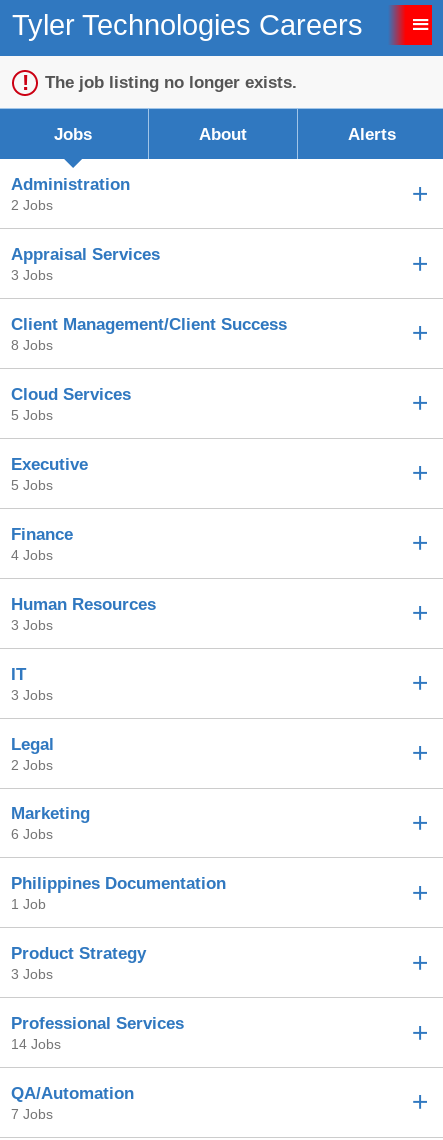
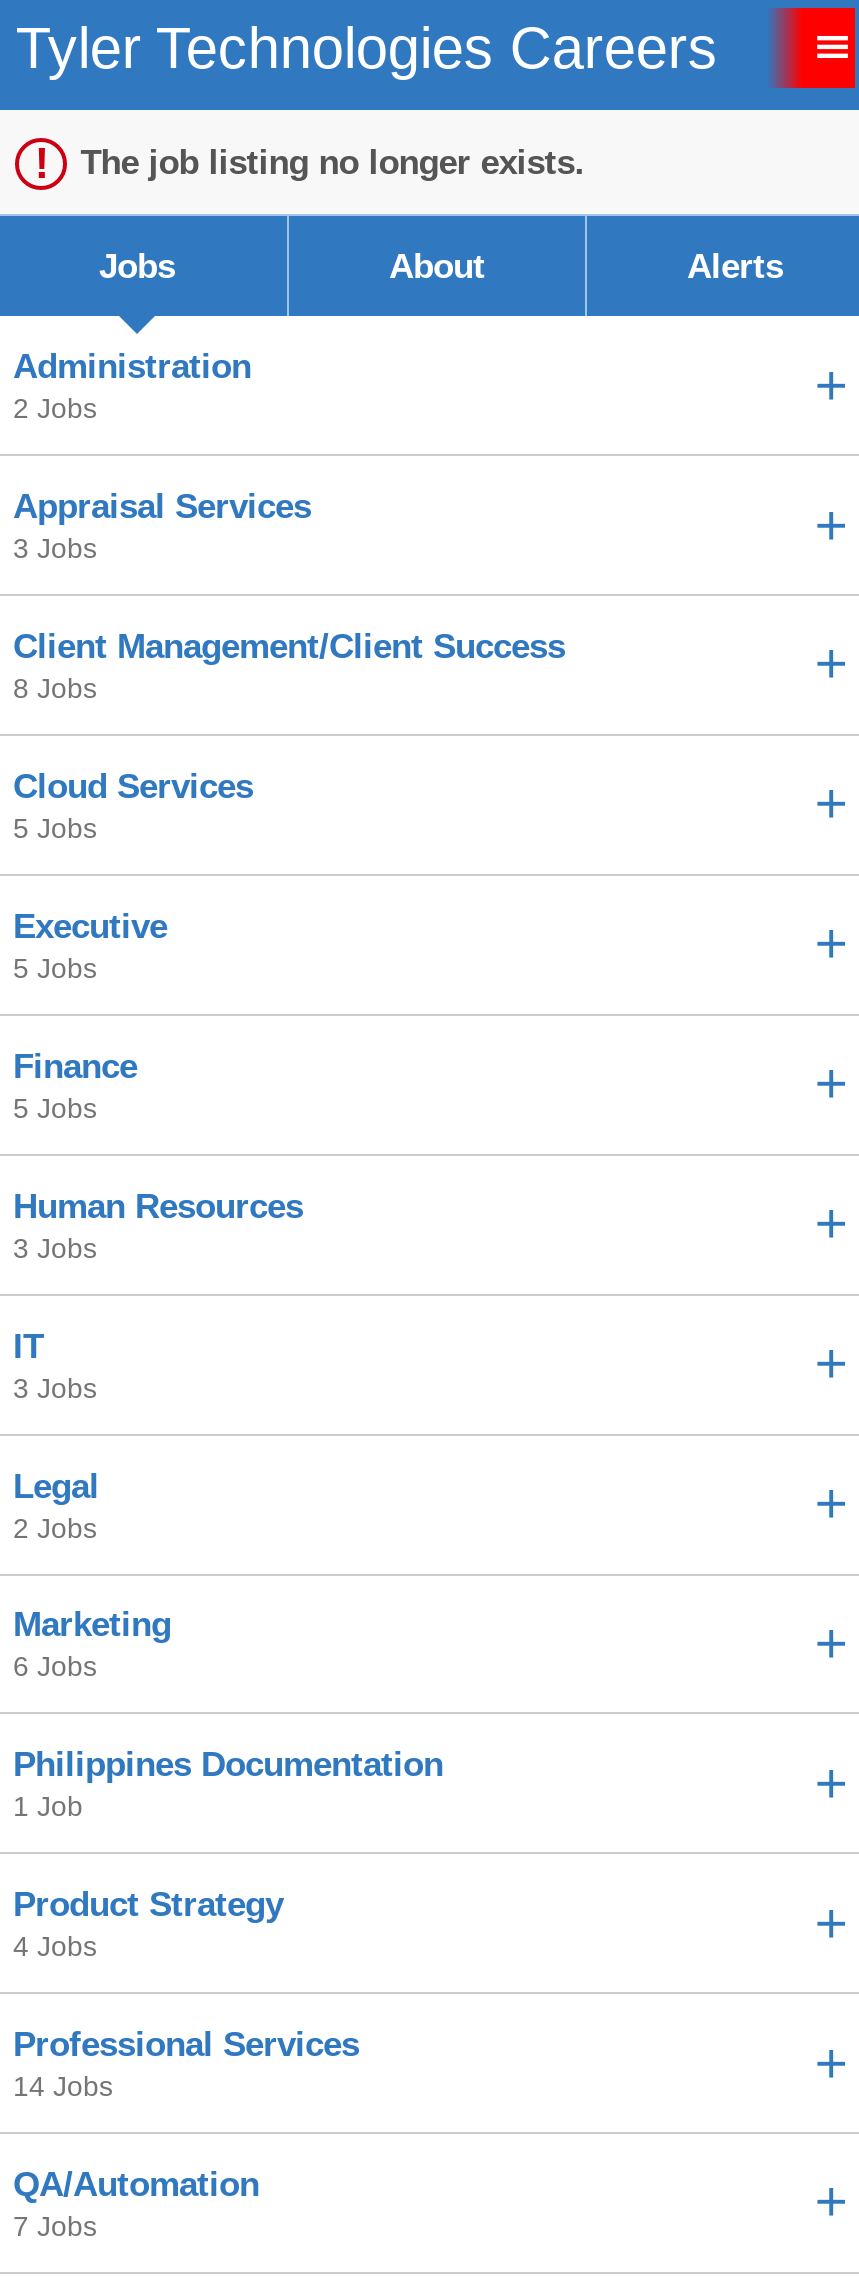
[11,547,53,563] 4 Jobs -> [13,1092,97,1124] 5 Jobs
[11,966,53,982] 3 Jobs -> [13,1931,97,1963] 4 Jobs

